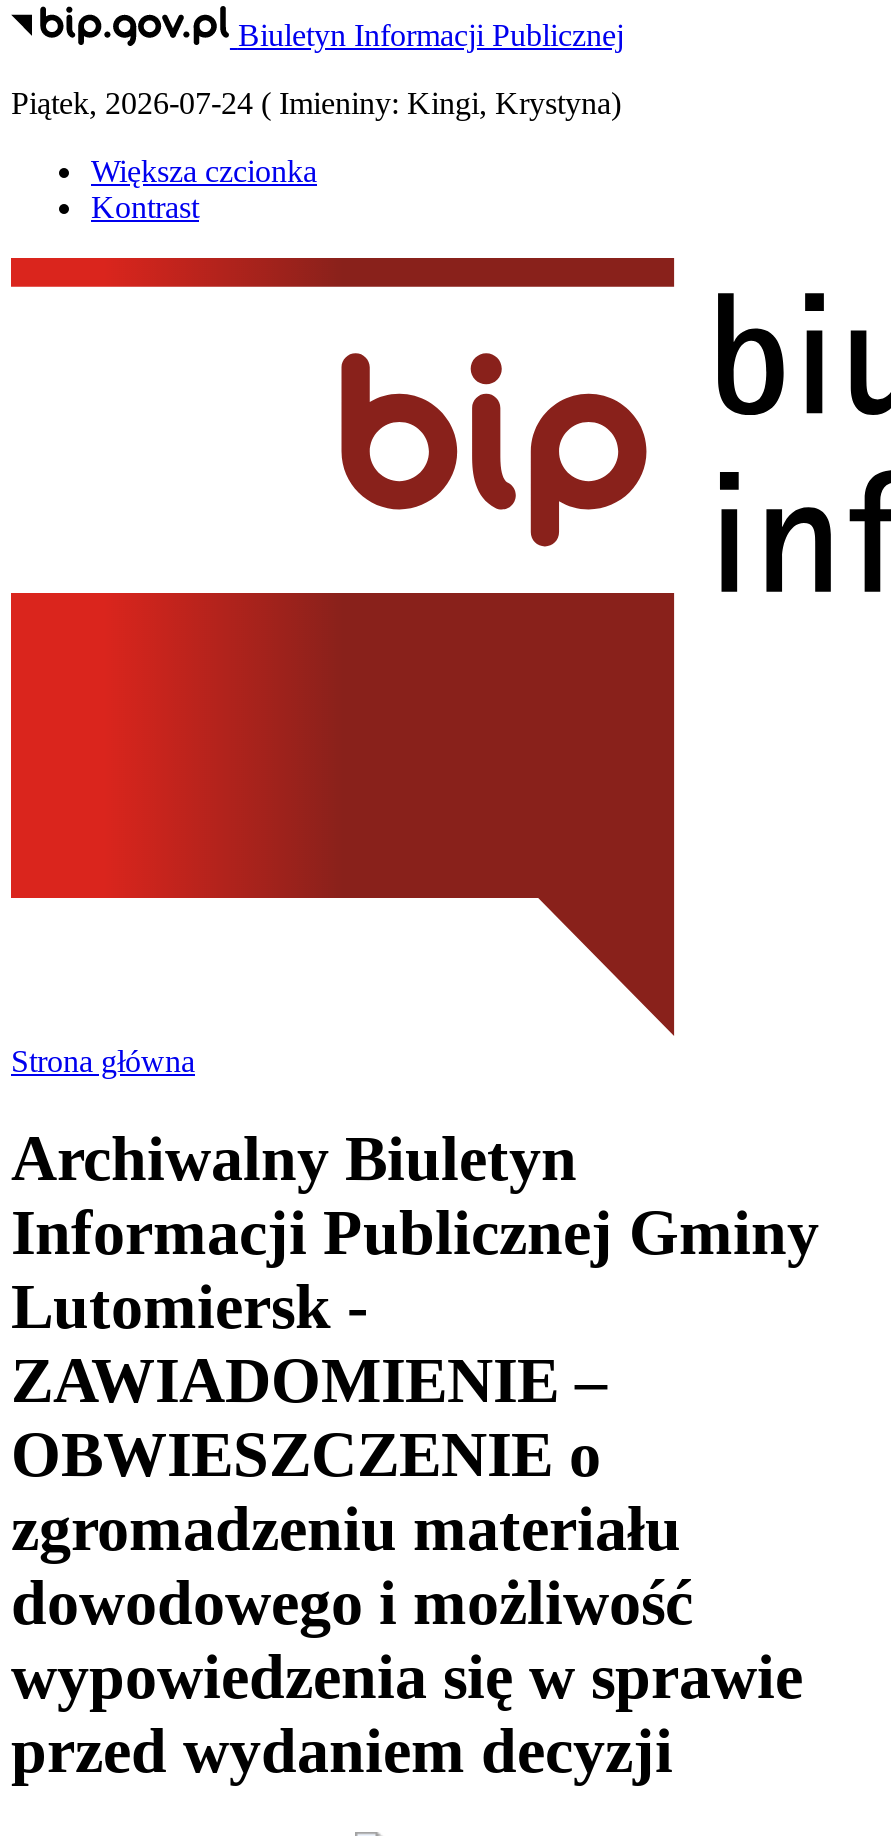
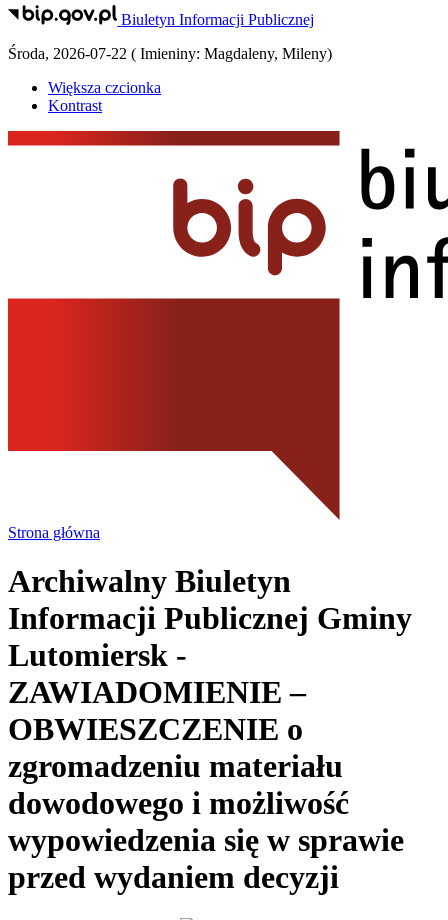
[11,86,621,120] Piątek, 2026-07-24 (Imieniny: Kingi, Krystyna) -> [8,45,332,62] Środa, 2026-07-22 (Imieniny: Magdaleny, Mileny)

